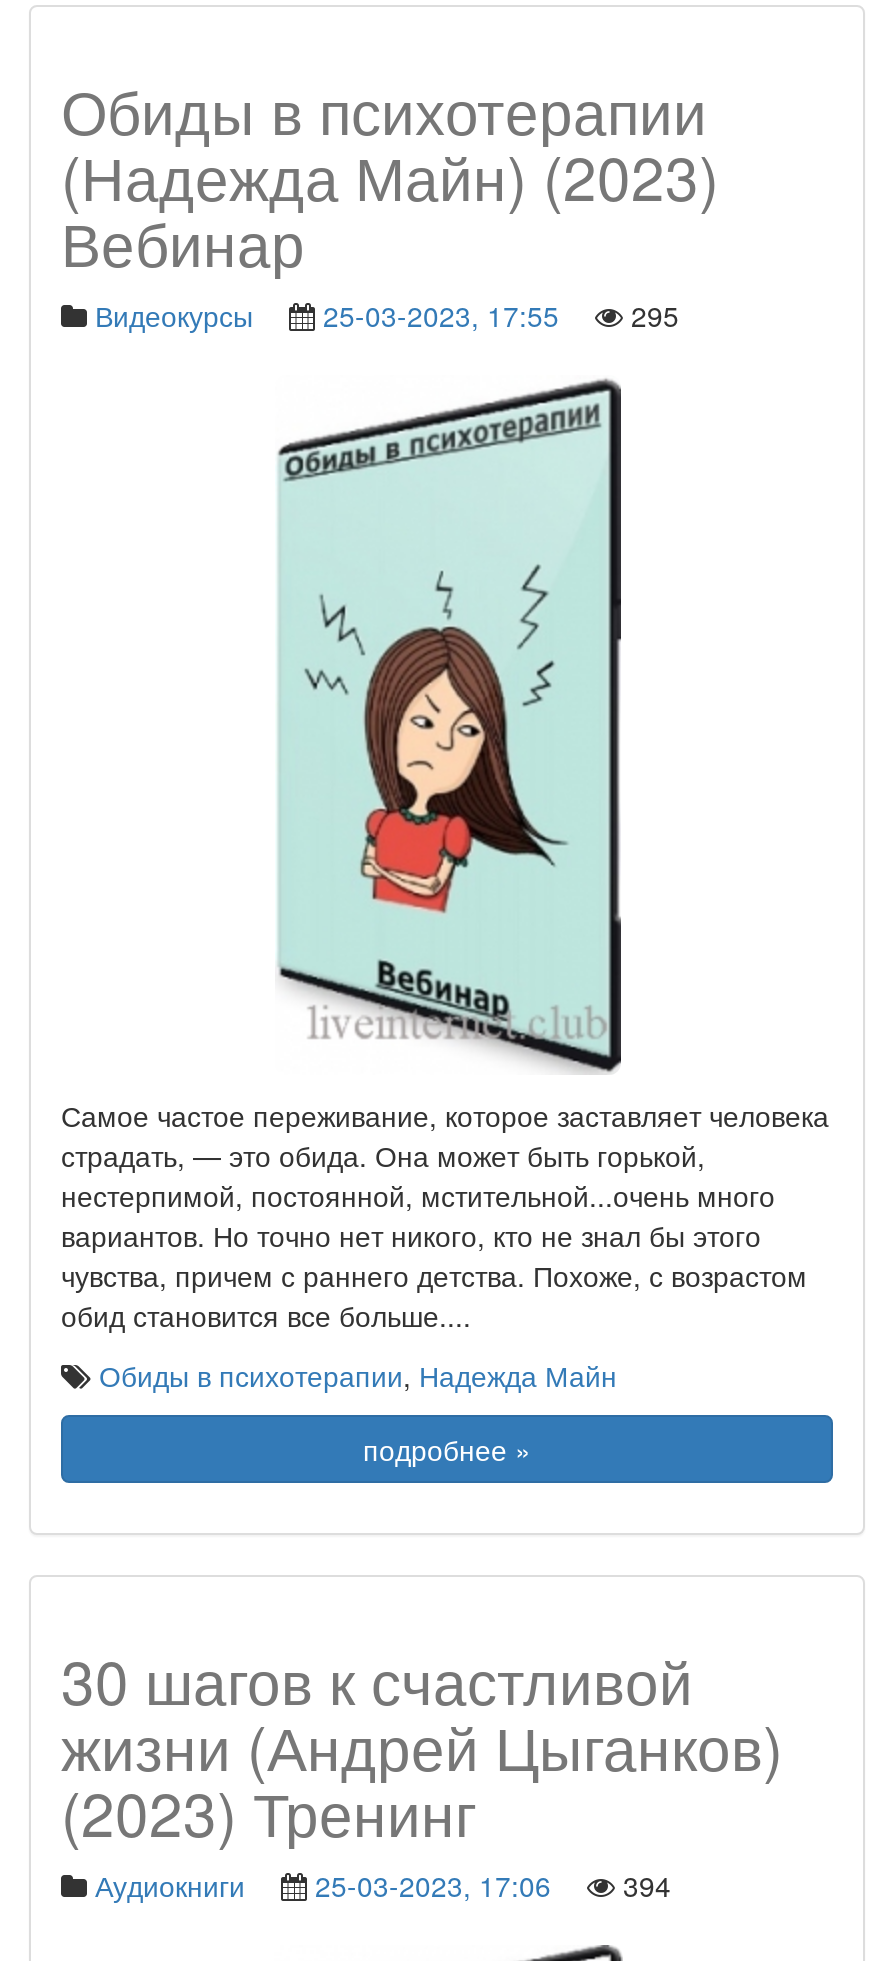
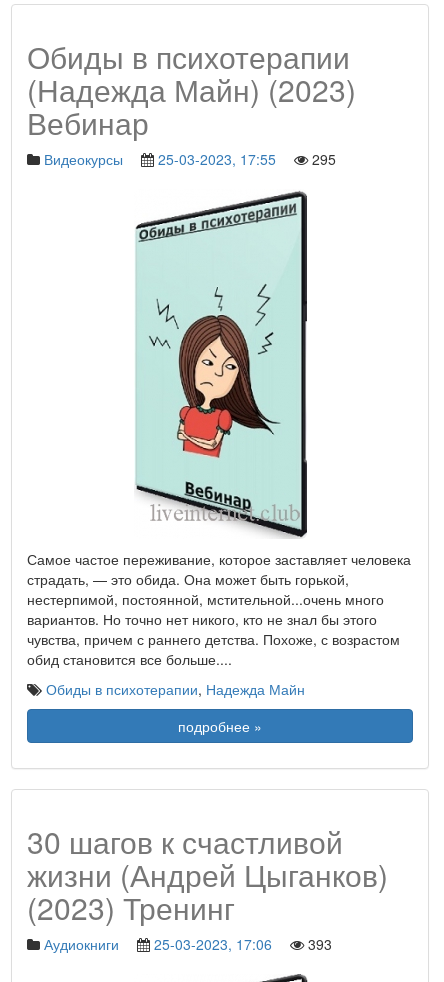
[95,1865,671,1905] Аудиокниги 25-03-2023, 17:06 394 -> [44,934,332,954] Аудиокниги 25-03-2023, 17:06 393

